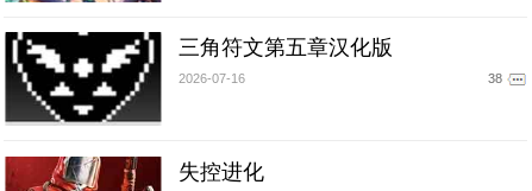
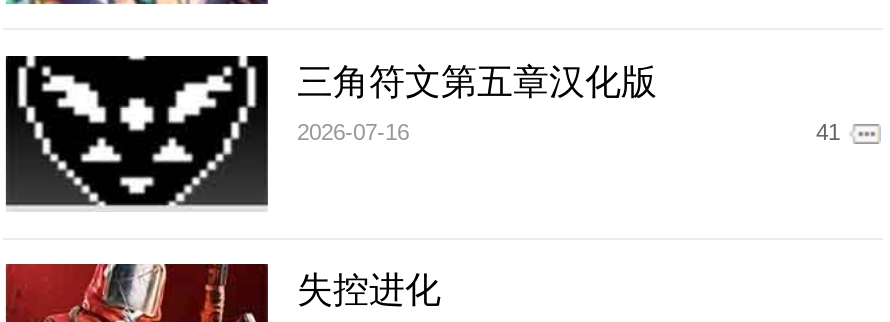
[487,71,502,85] 38 -> [816,119,840,143] 41

